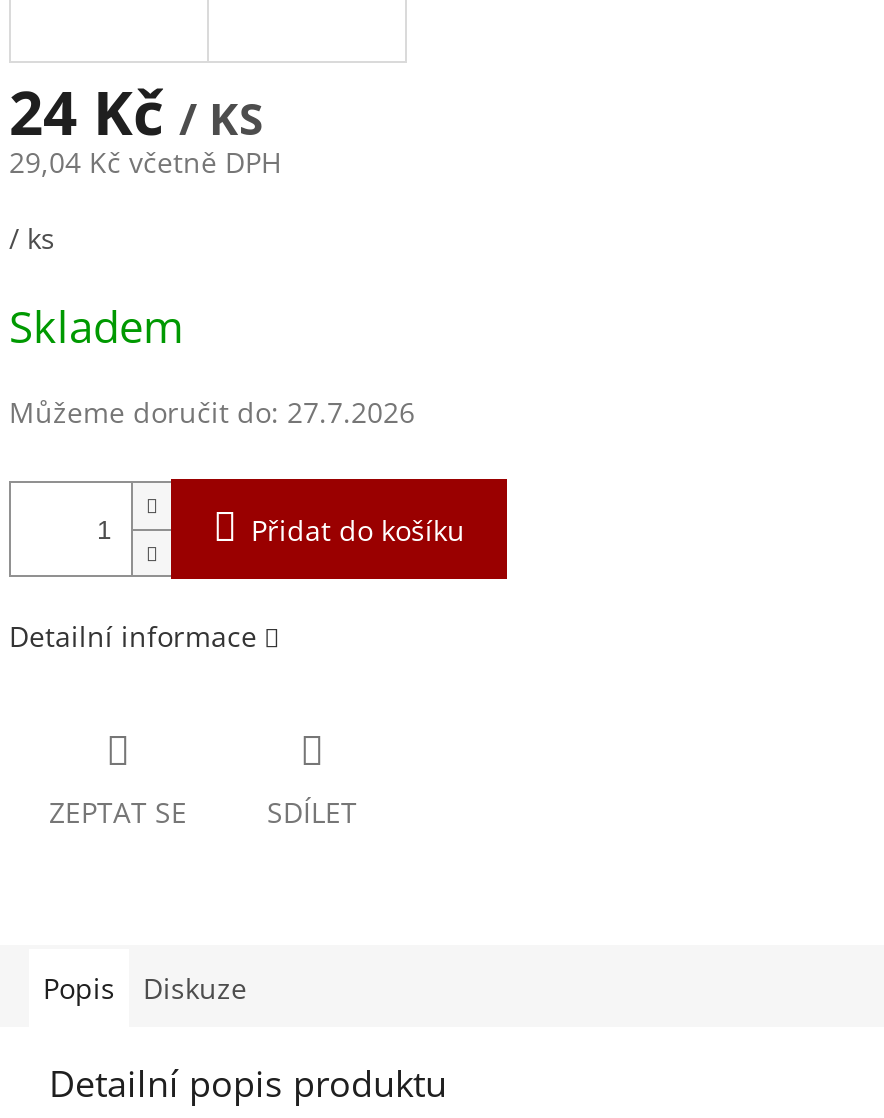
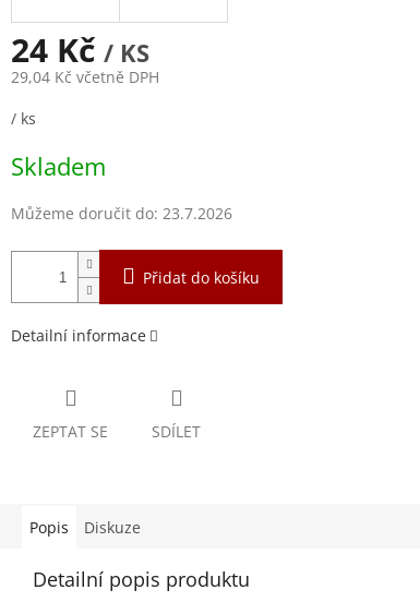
[9,394,415,432] Můžeme doručit do: 27.7.2026 -> [11,203,232,224] Můžeme doručit do: 23.7.2026

